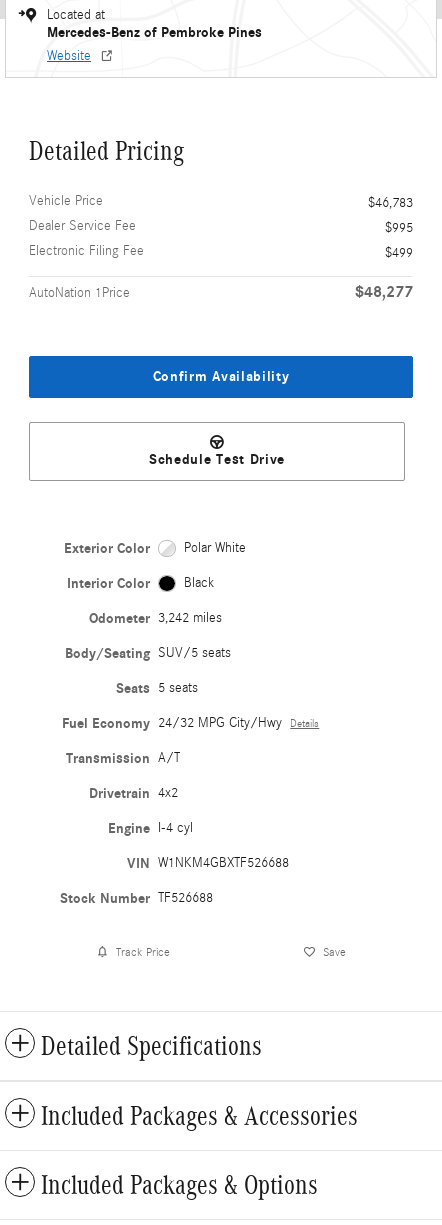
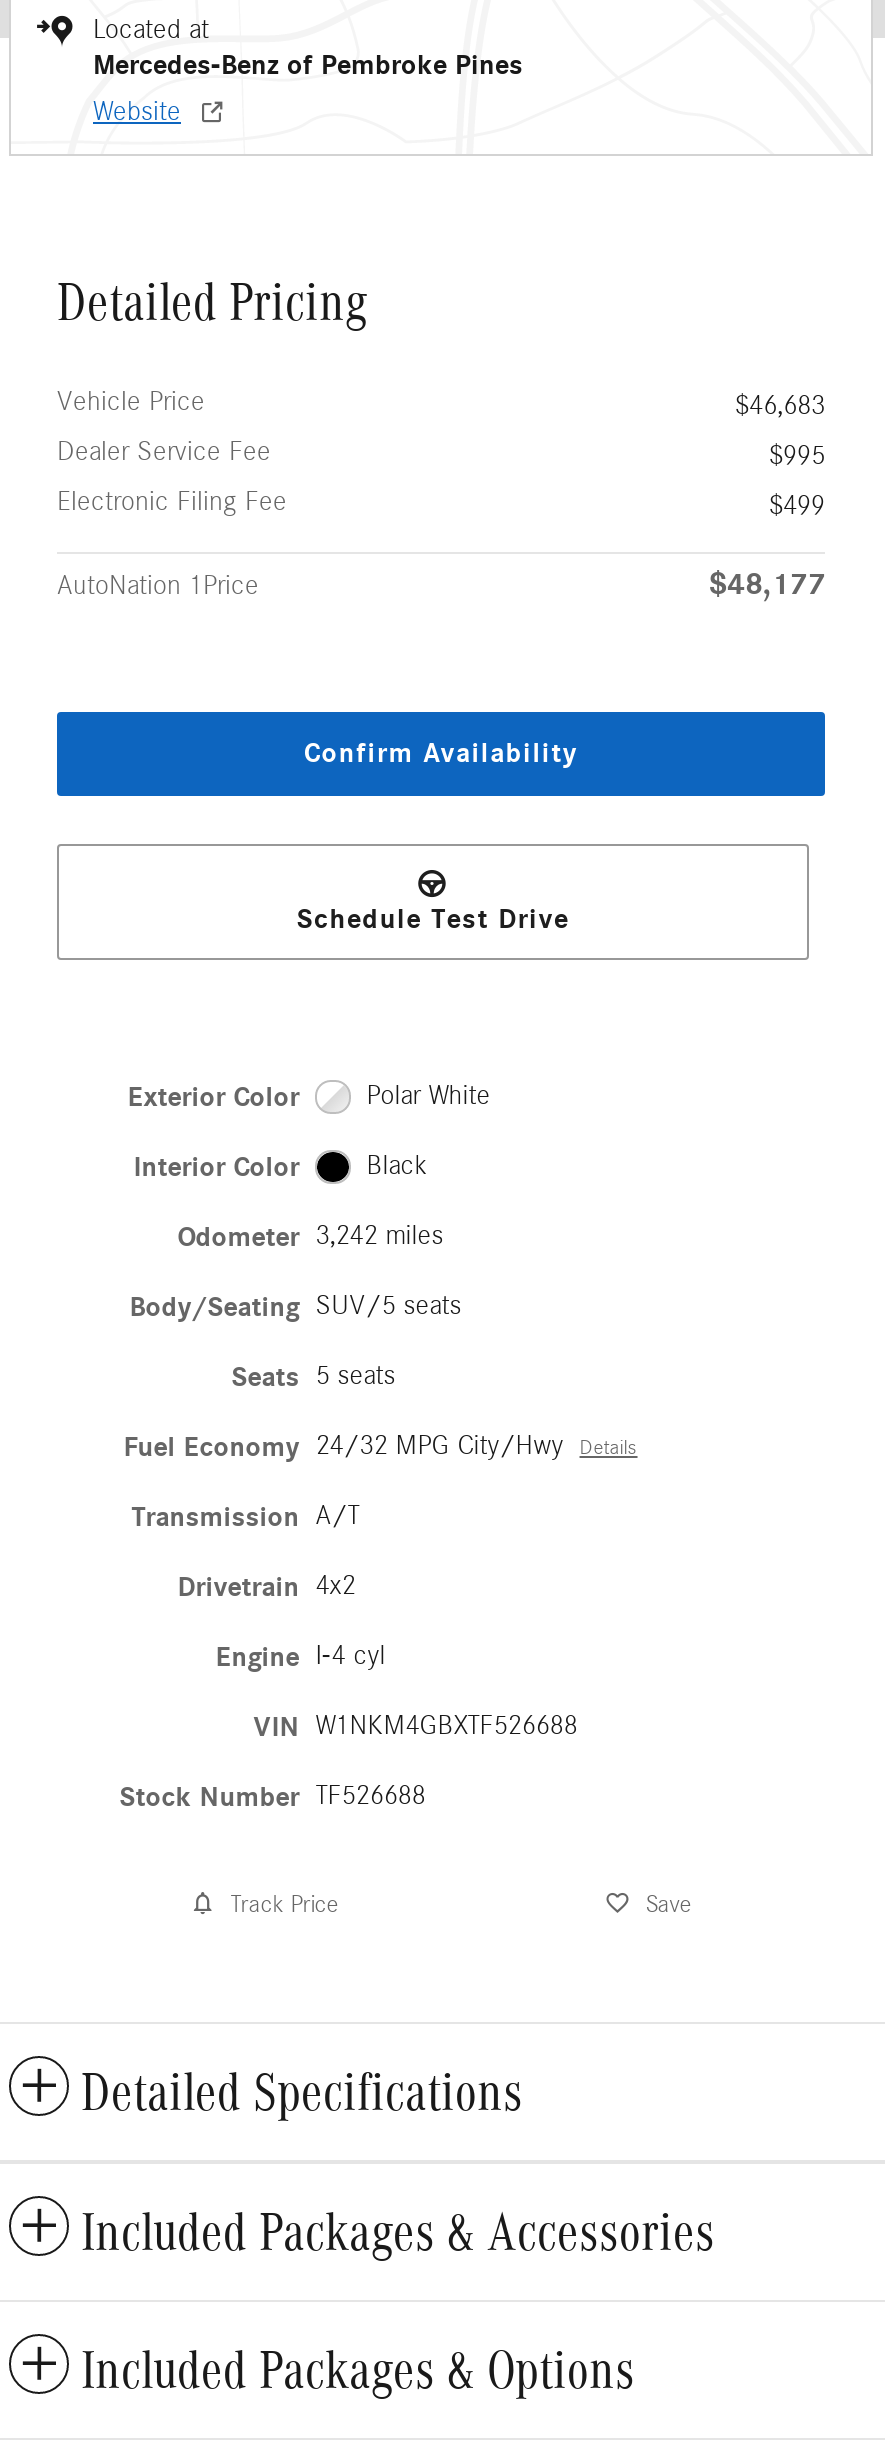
[368,195,413,211] $46,783 -> [735,390,825,422] $46,683
[355,283,413,301] $48,277 -> [709,566,825,602] $48,177

